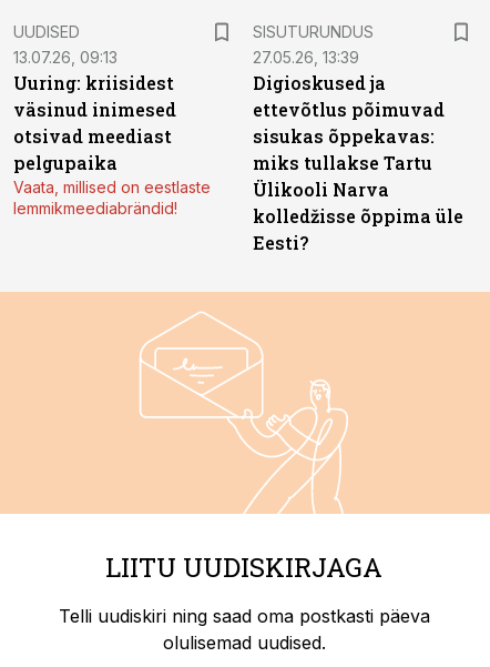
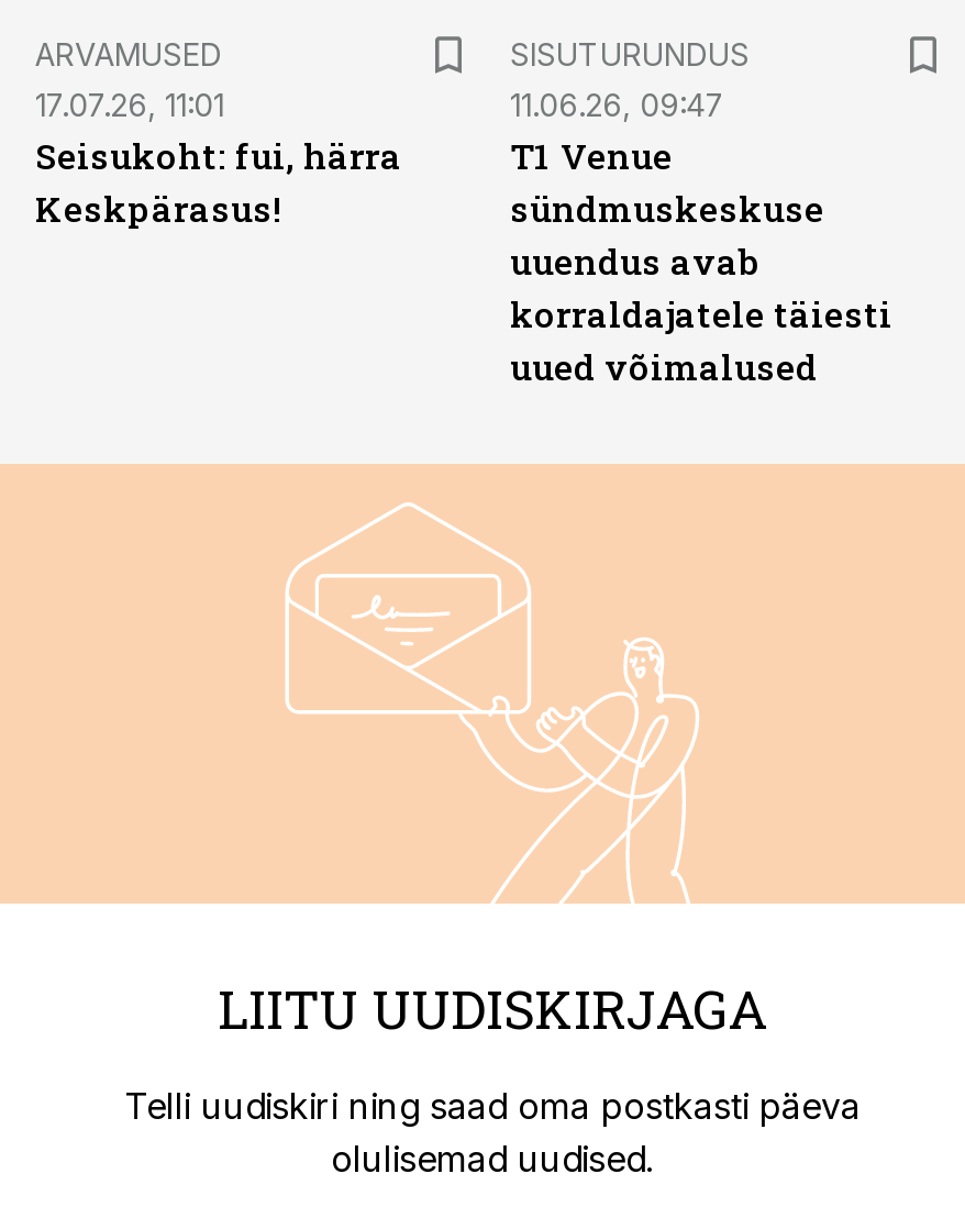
[13,22,211,218] UUDISED | 13.07.26, 09:13 | Uuring: kriisidest | väsinud inimesed | otsivad meediast | pelgupaika | Vaata, millised on eestlaste | lemmikmeediabrändid! -> [35,35,402,231] ARVAMUSED | 17.07.26, 11:01 | Seisukoht: fui, härra | Keskpärasus!
[253,48,463,254] 27.05.26, 13:39 | Digioskused ja | ettevõtlus põimuvad | sisukas õppekavas: | miks tullakse Tartu | Ülikooli Narva | kolledžisse õppima üle | Eesti? -> [510,86,892,389] 11.06.26, 09:47 | T1 Venue | sündmuskeskuse | uuendus avab | korraldajatele täiesti | uued võimalused

